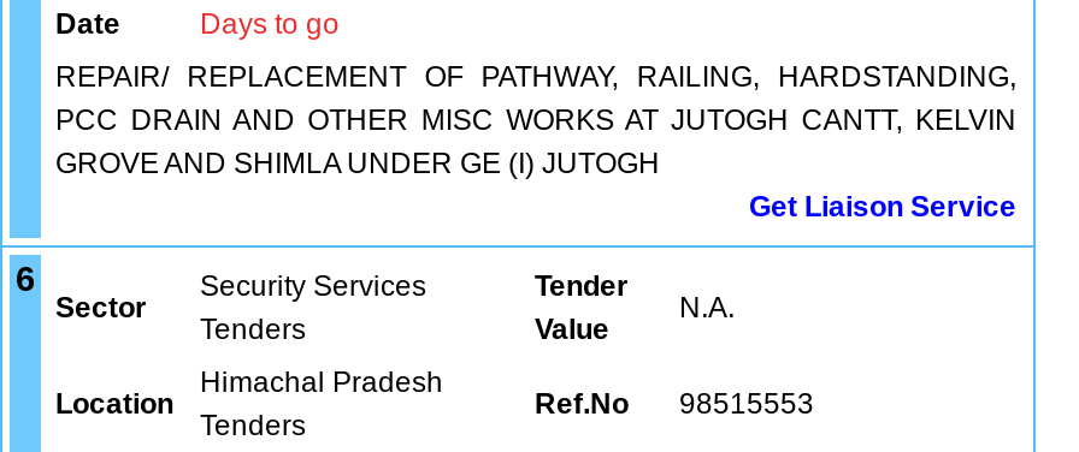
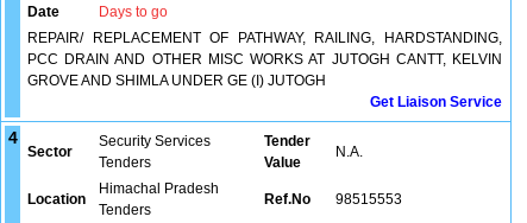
[16,260,35,298] 6 -> [8,128,17,147] 4

